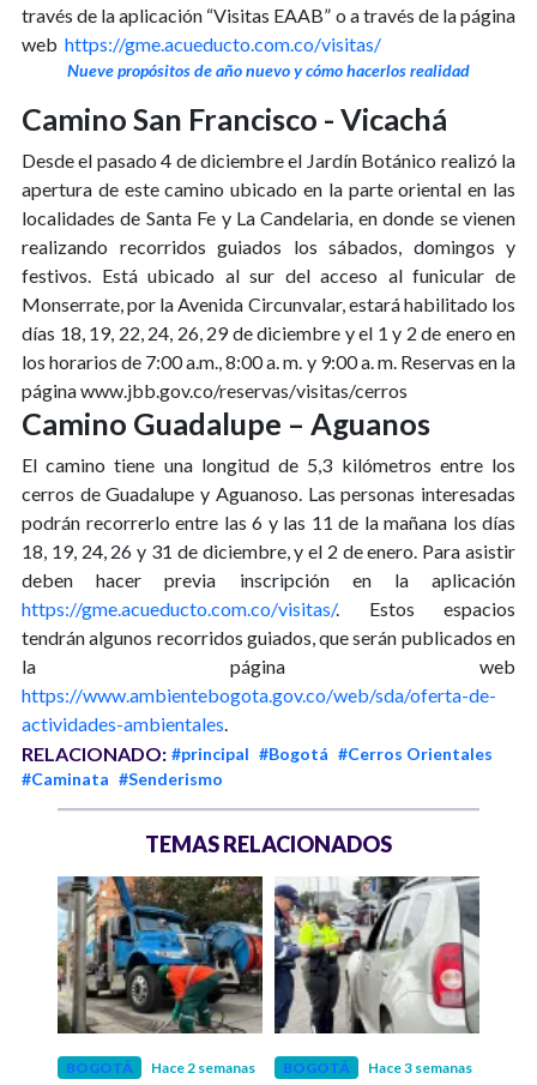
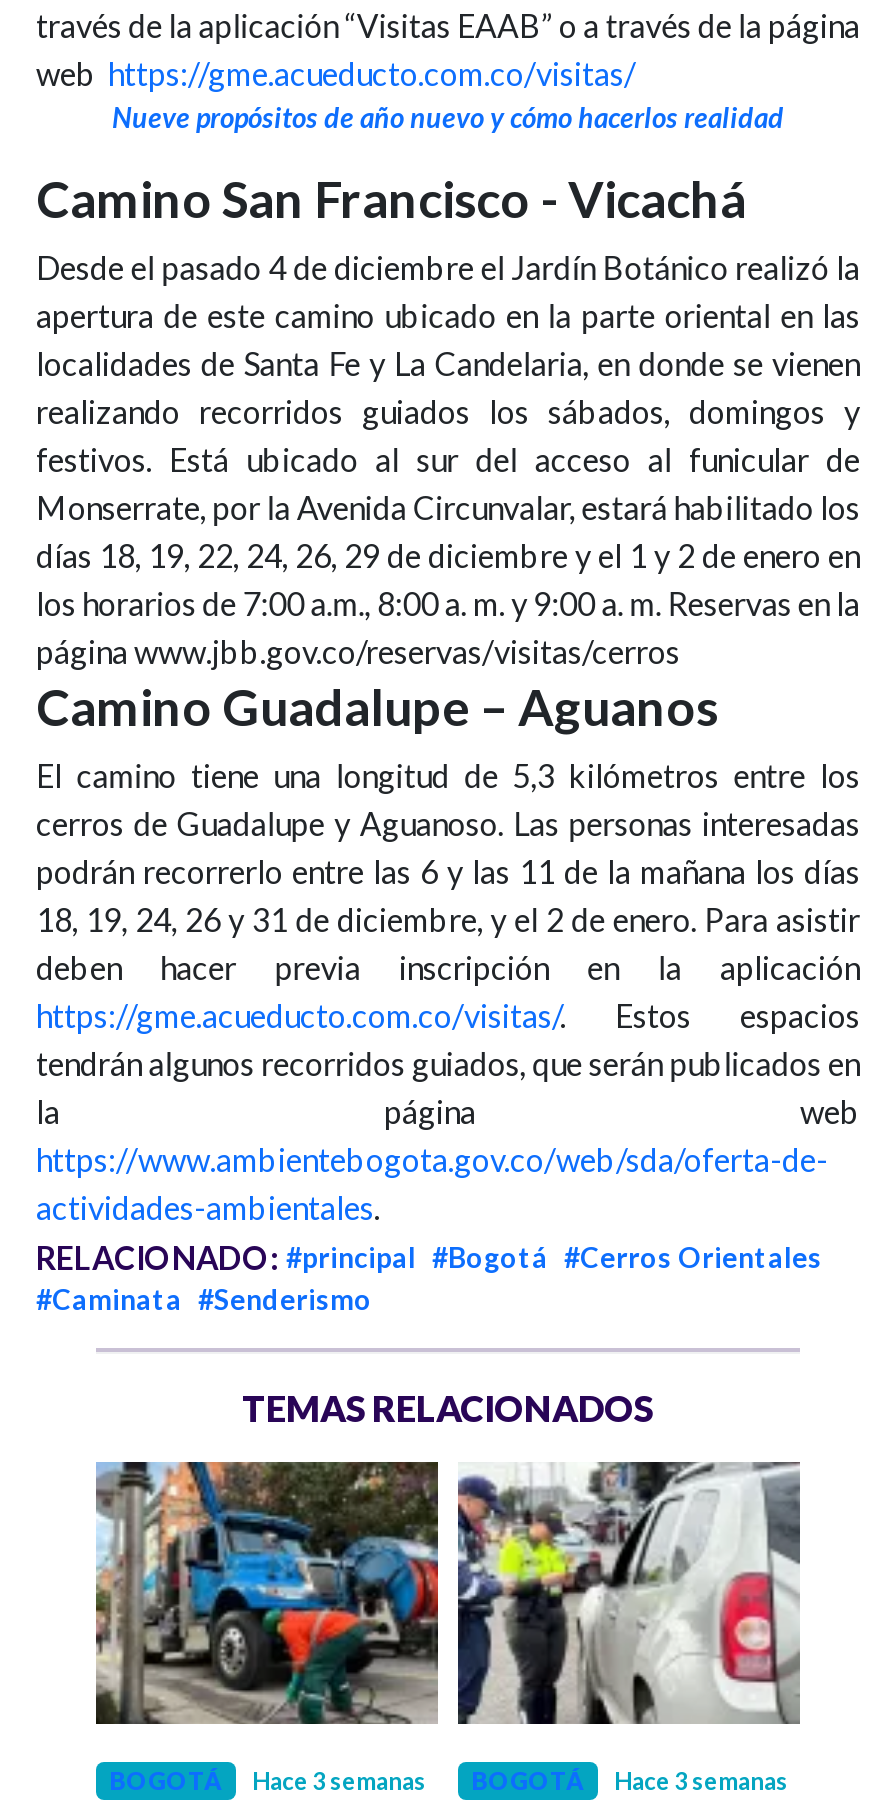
[151,1058,255,1076] Hace 2 semanas -> [252,1766,426,1796] Hace 3 semanas

